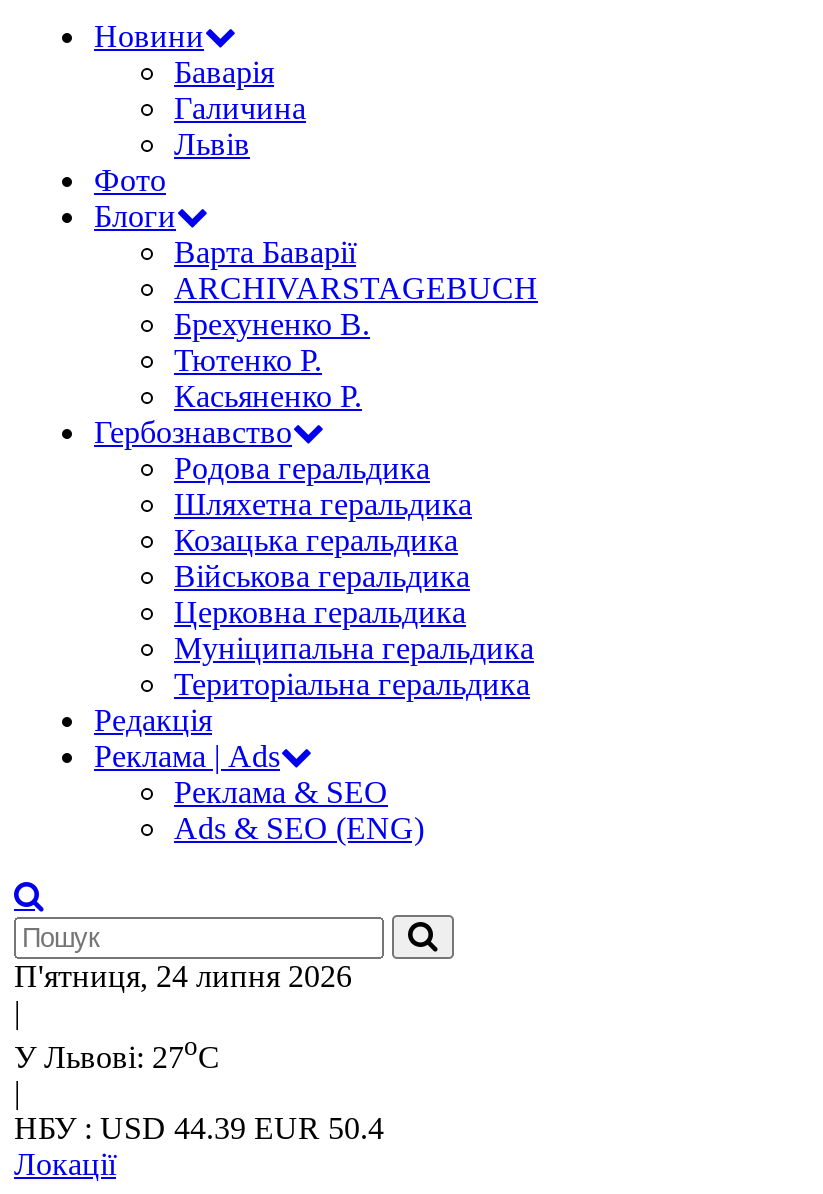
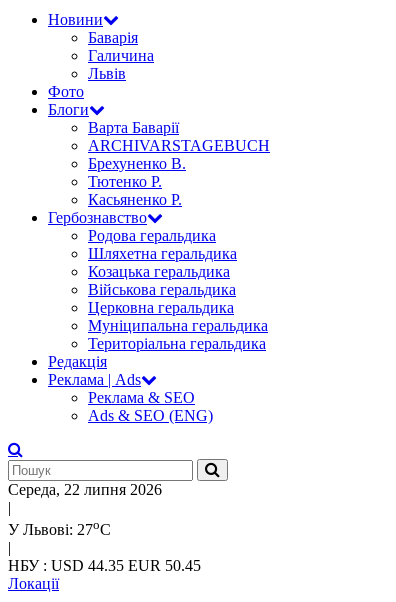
[14,959,352,993] П'ятниця, 24 липня 2026 -> [8,481,162,498] Середа, 22 липня 2026
[14,1112,384,1146] НБУ : USD 44.39 EUR 50.4 -> [8,557,201,574] НБУ : USD 44.35 EUR 50.45

